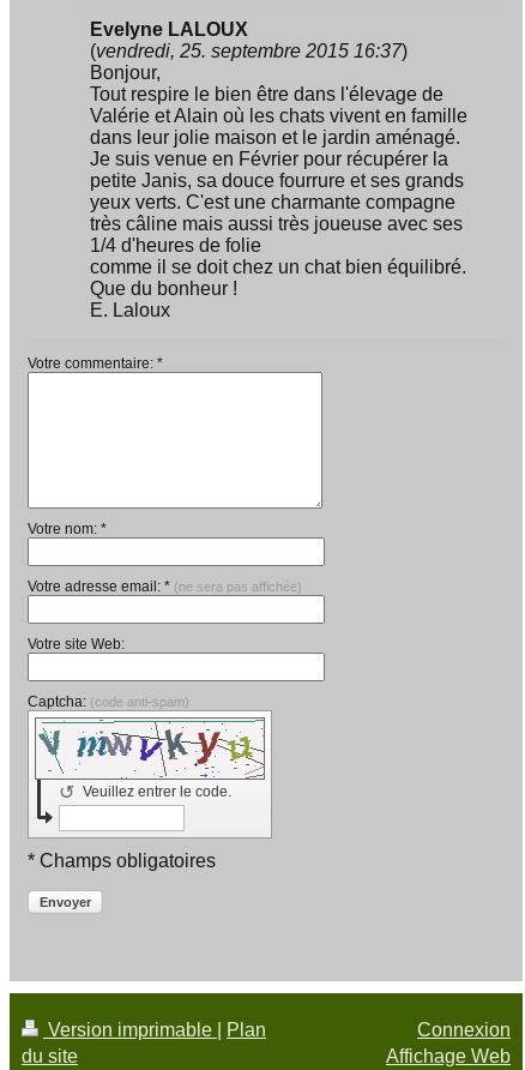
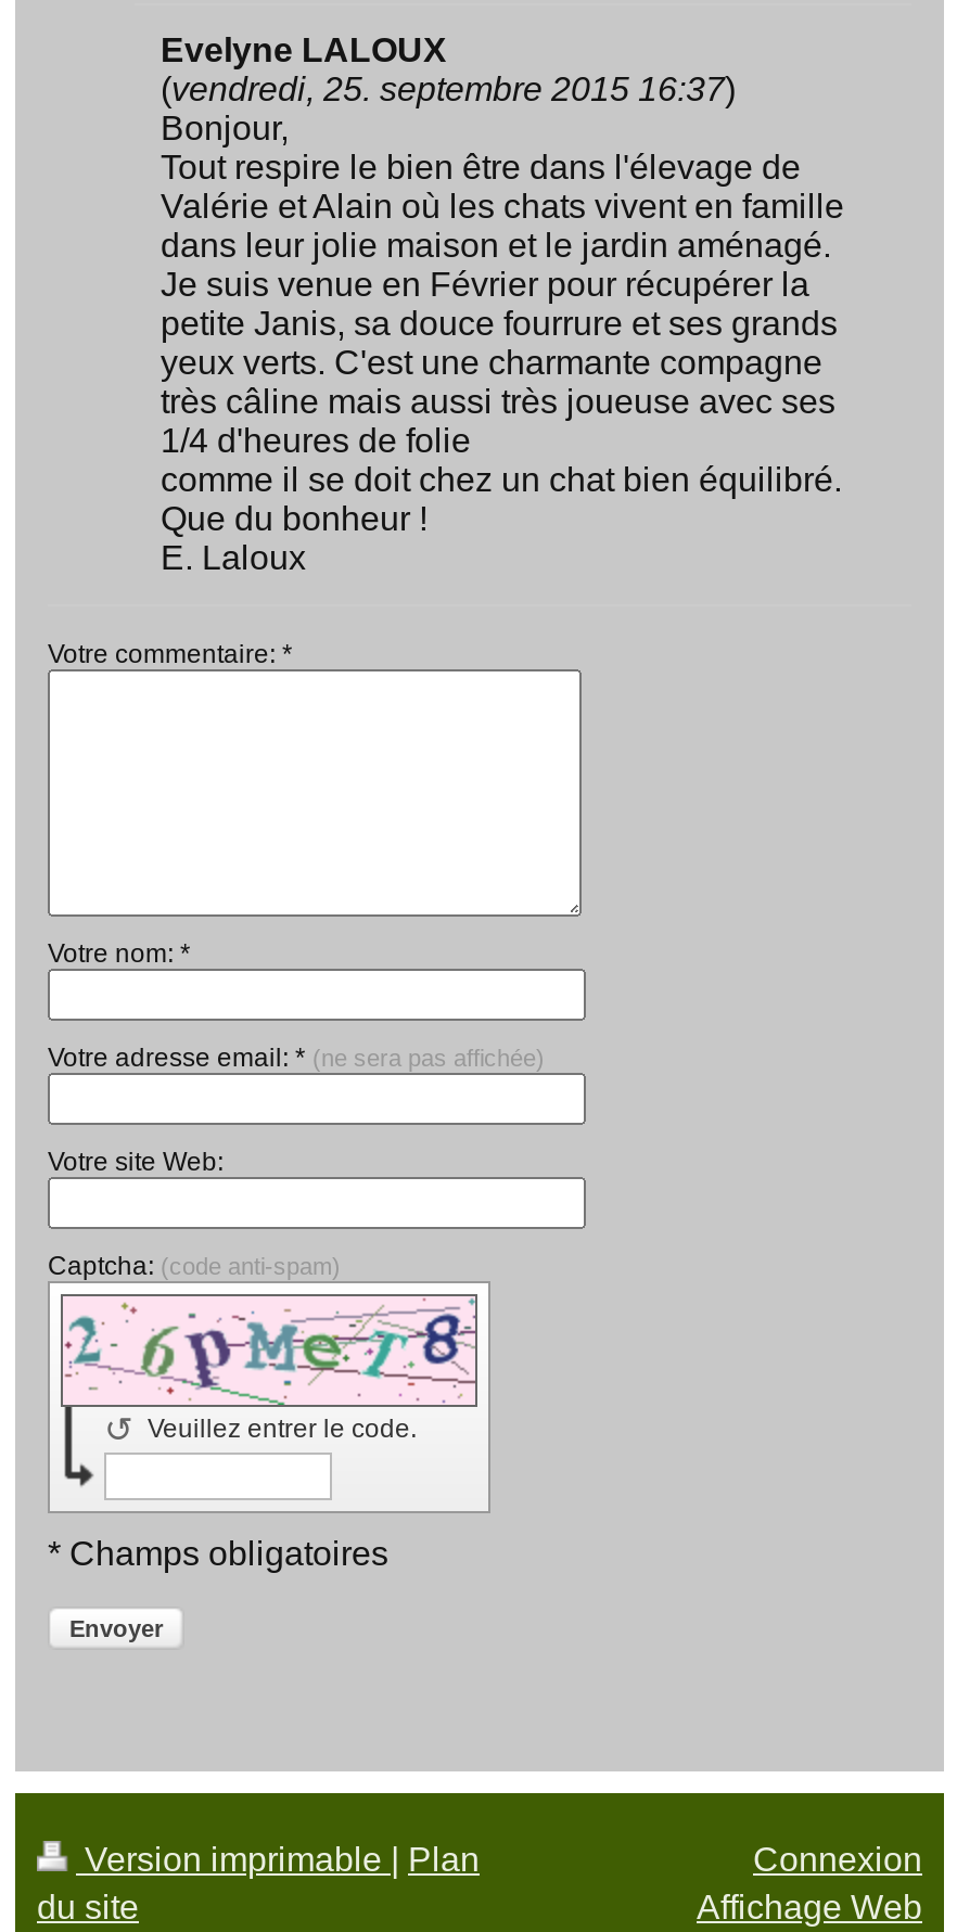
[37,720,264,779] [image] -> [65,1296,475,1407] [image]

